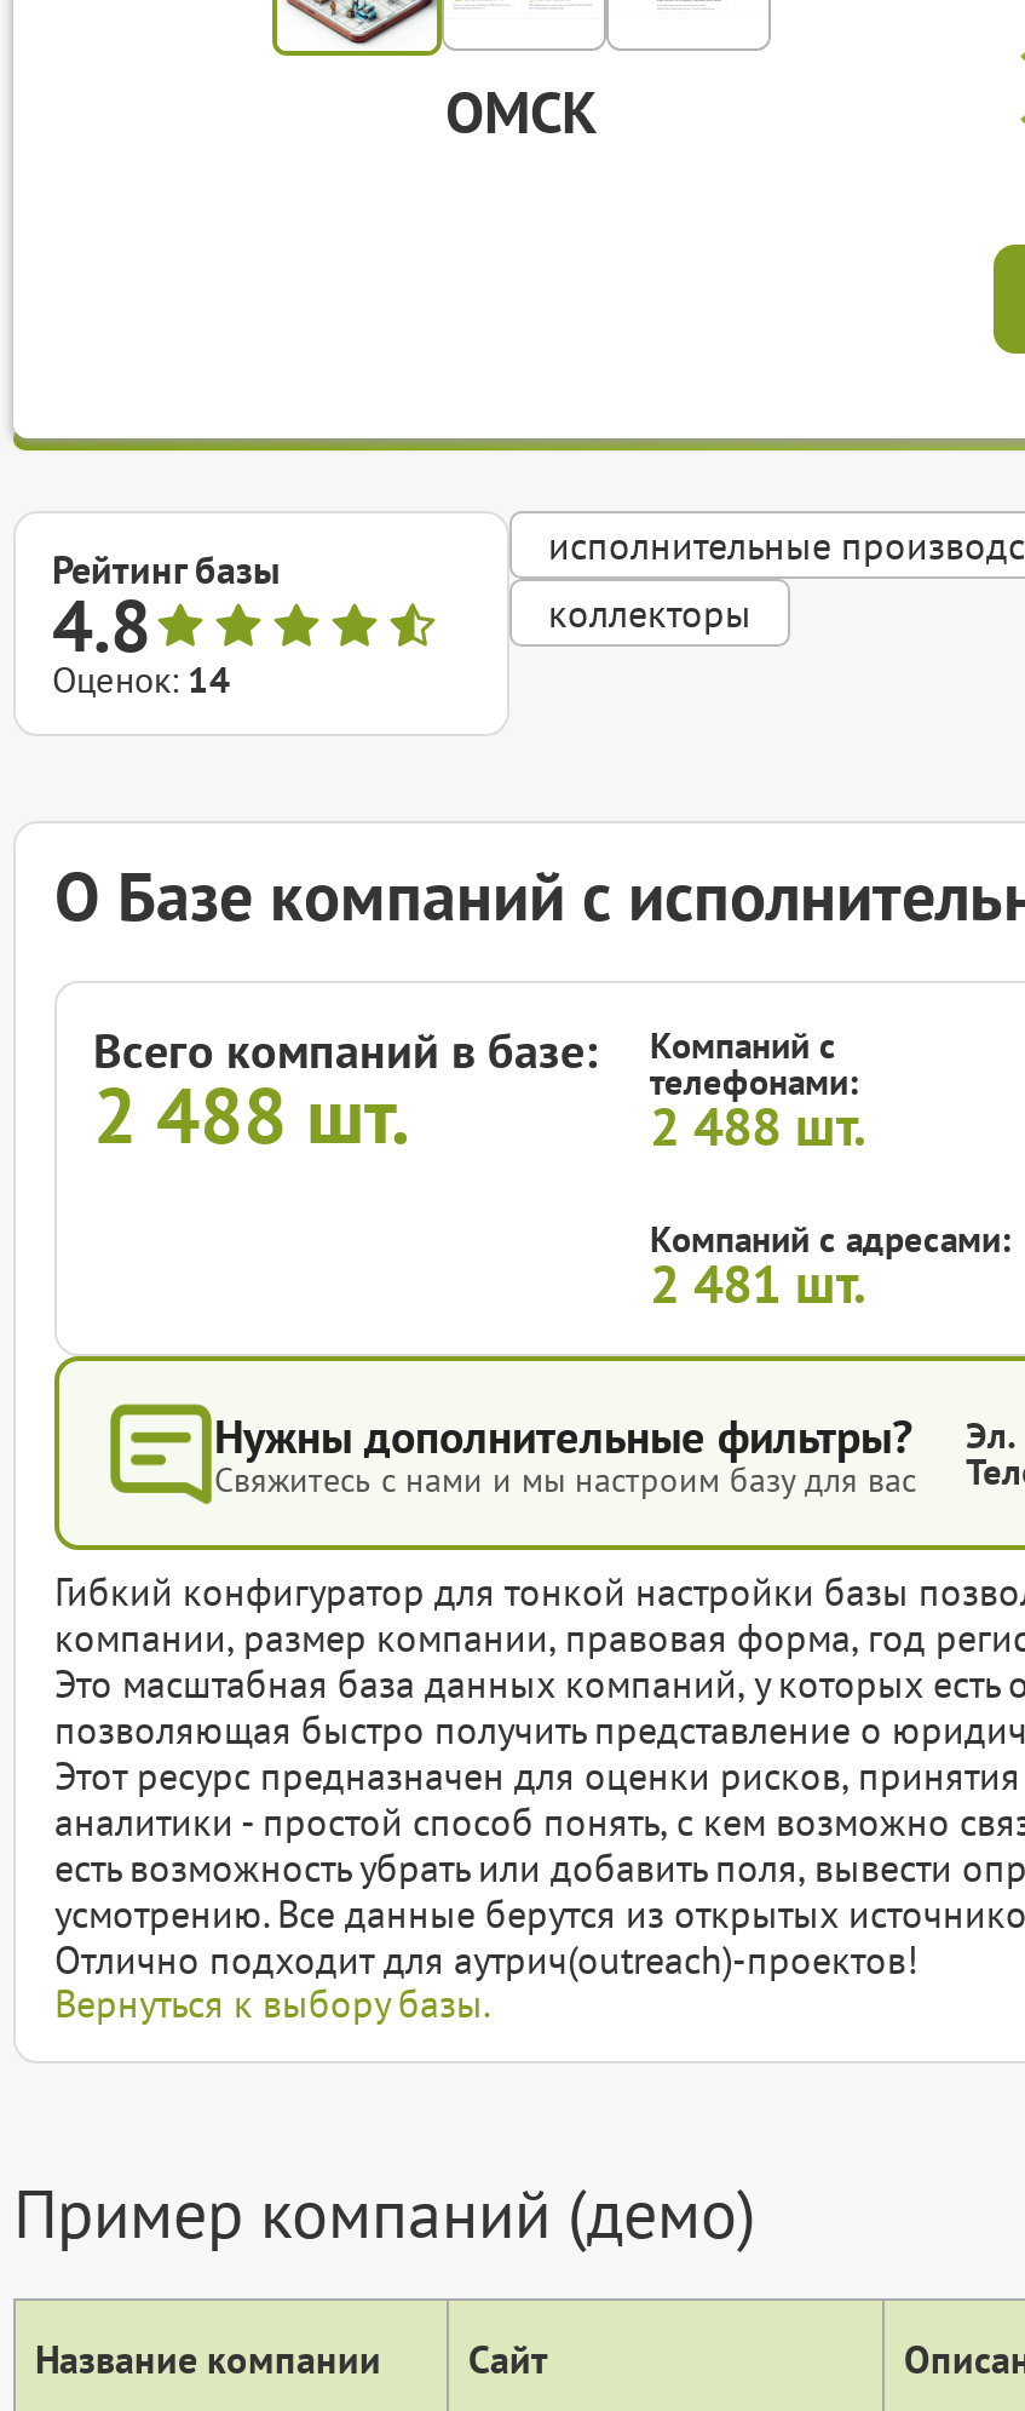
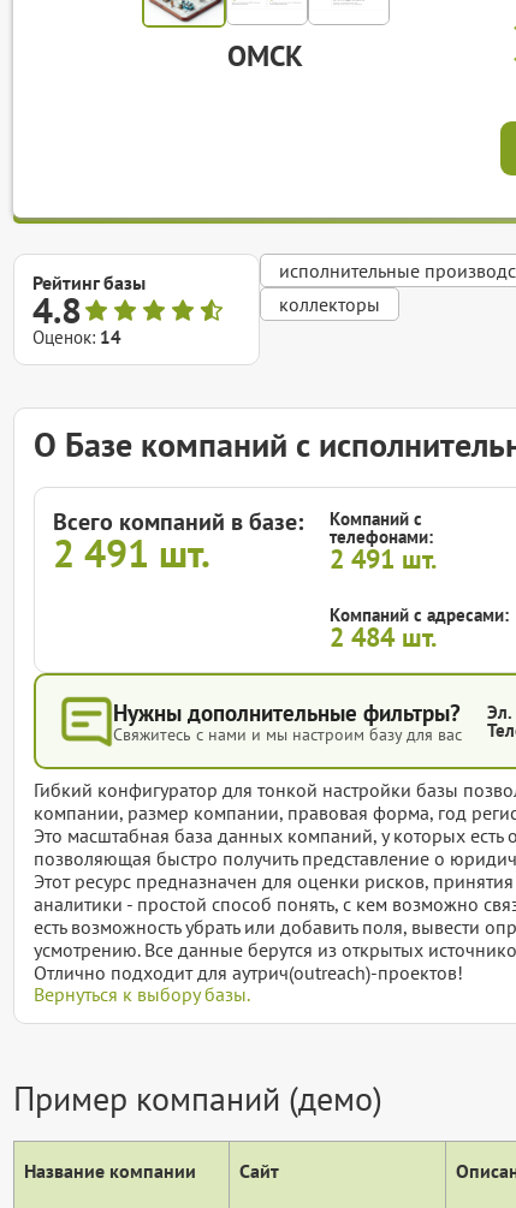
[93,1064,410,1166] 2 488шт. -> [53,528,210,579] 2 491шт.
[650,1093,865,1161] 2 488шт. -> [330,542,437,576] 2 491шт.
[650,1250,865,1318] 2 481шт. -> [330,620,437,654] 2 484шт.

